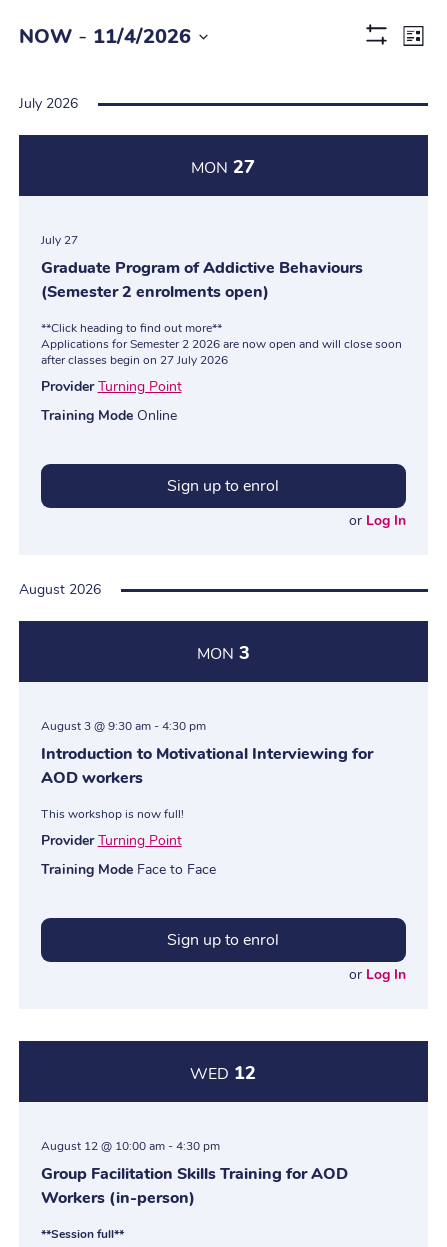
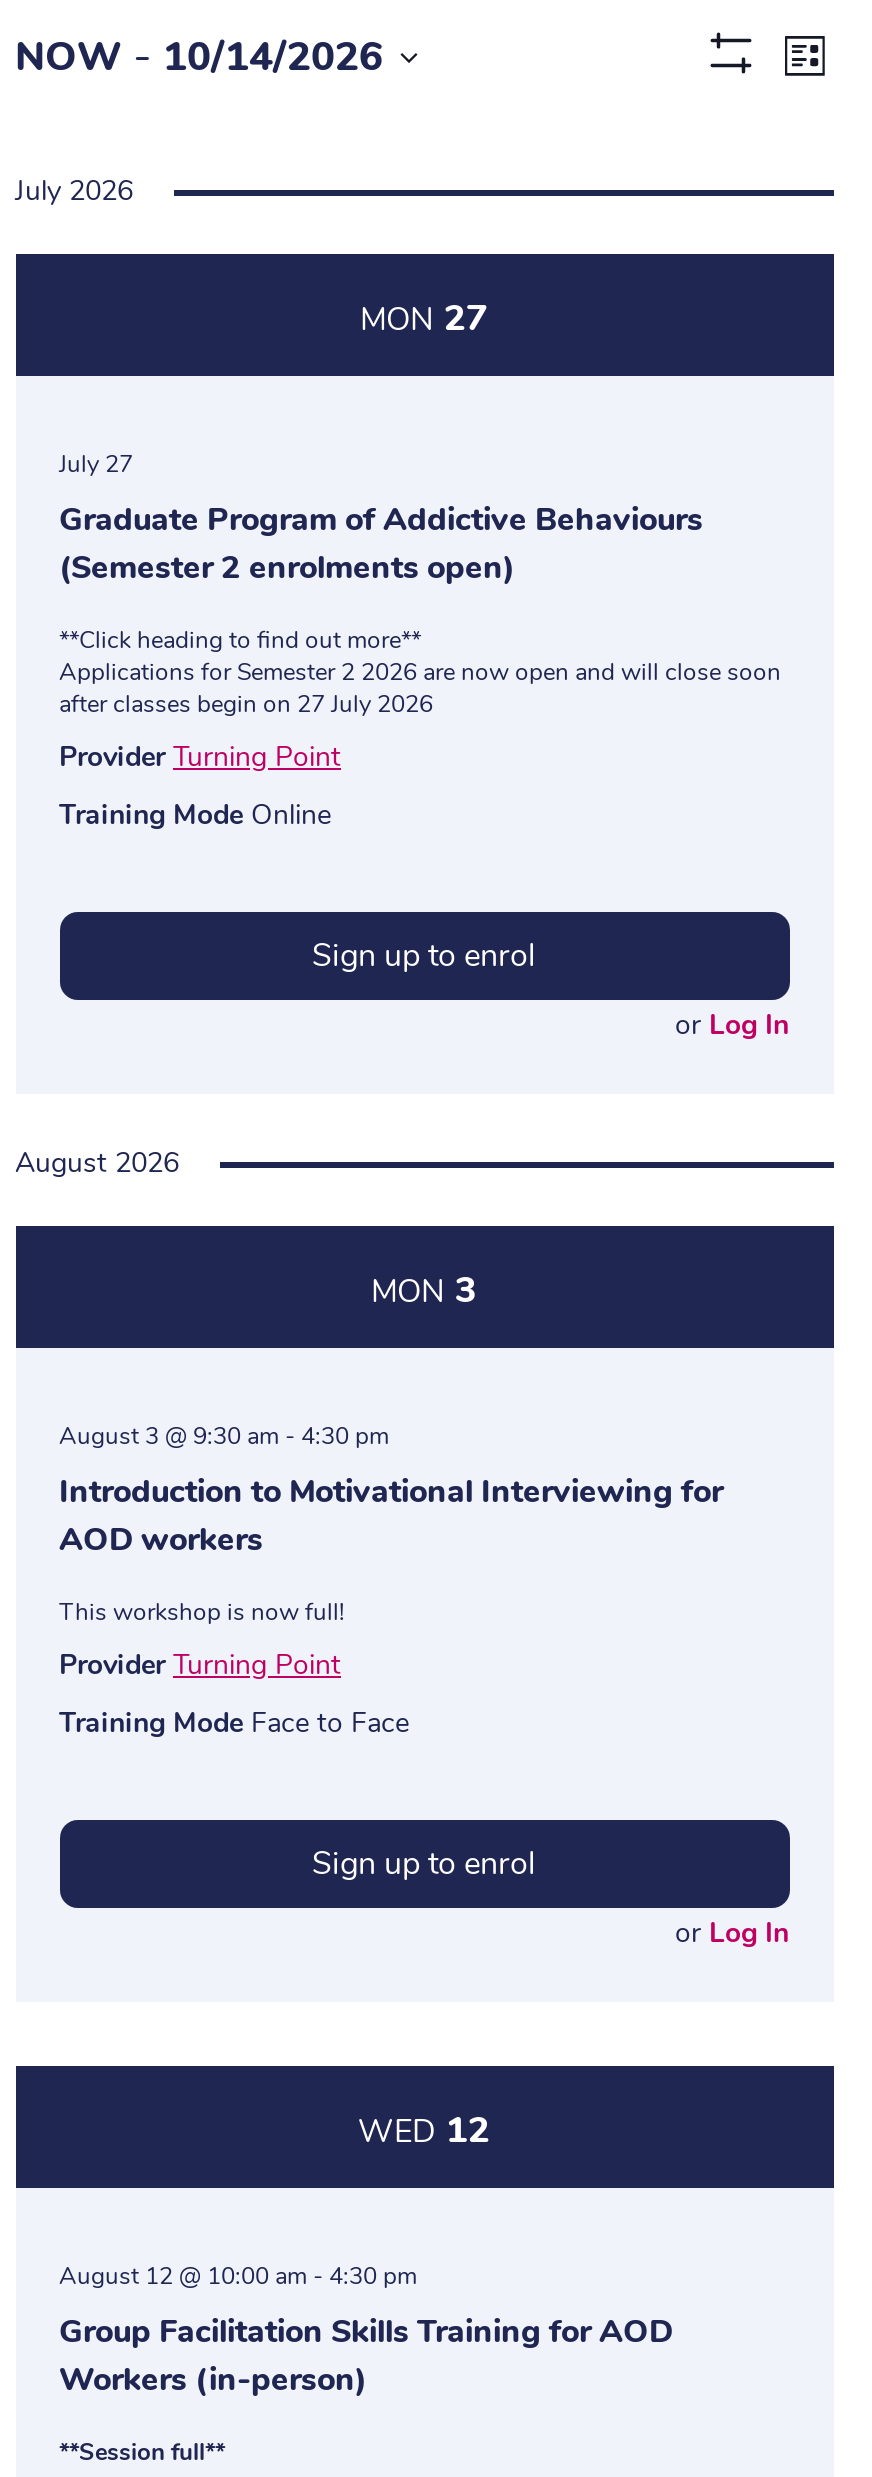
[18,21,190,51] NOW - 11/4/2026 -> [15,26,383,86] NOW - 10/14/2026

